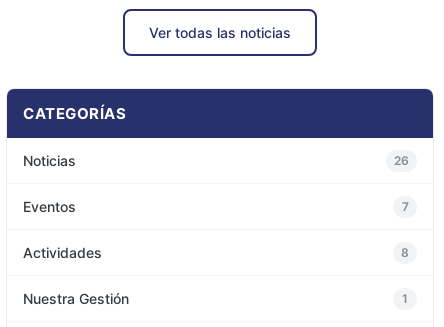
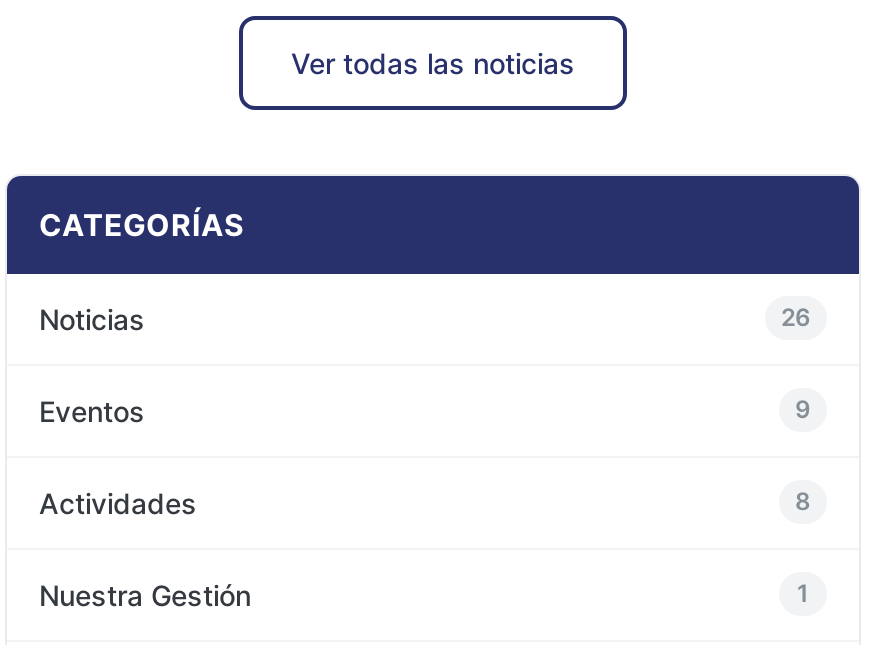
[401,199,408,214] 7 -> [795,395,811,425] 9

